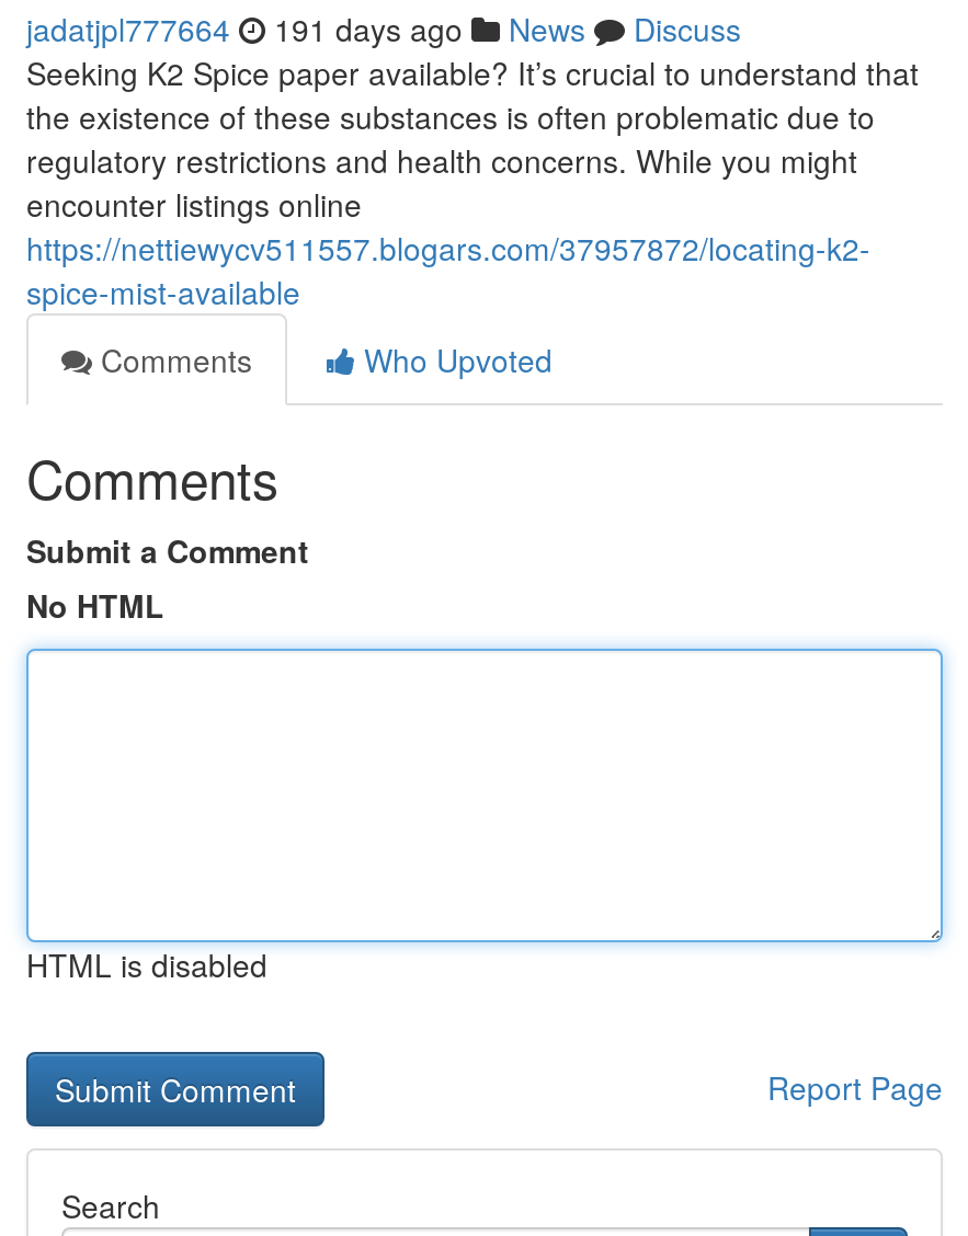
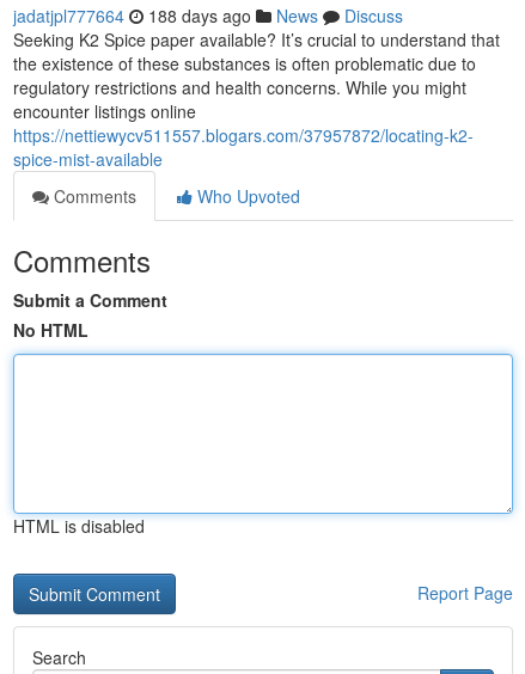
[26,7,741,50] jadatjpl777664 191 days ago News Discuss -> [13,4,403,27] jadatjpl777664 188 days ago News Discuss

